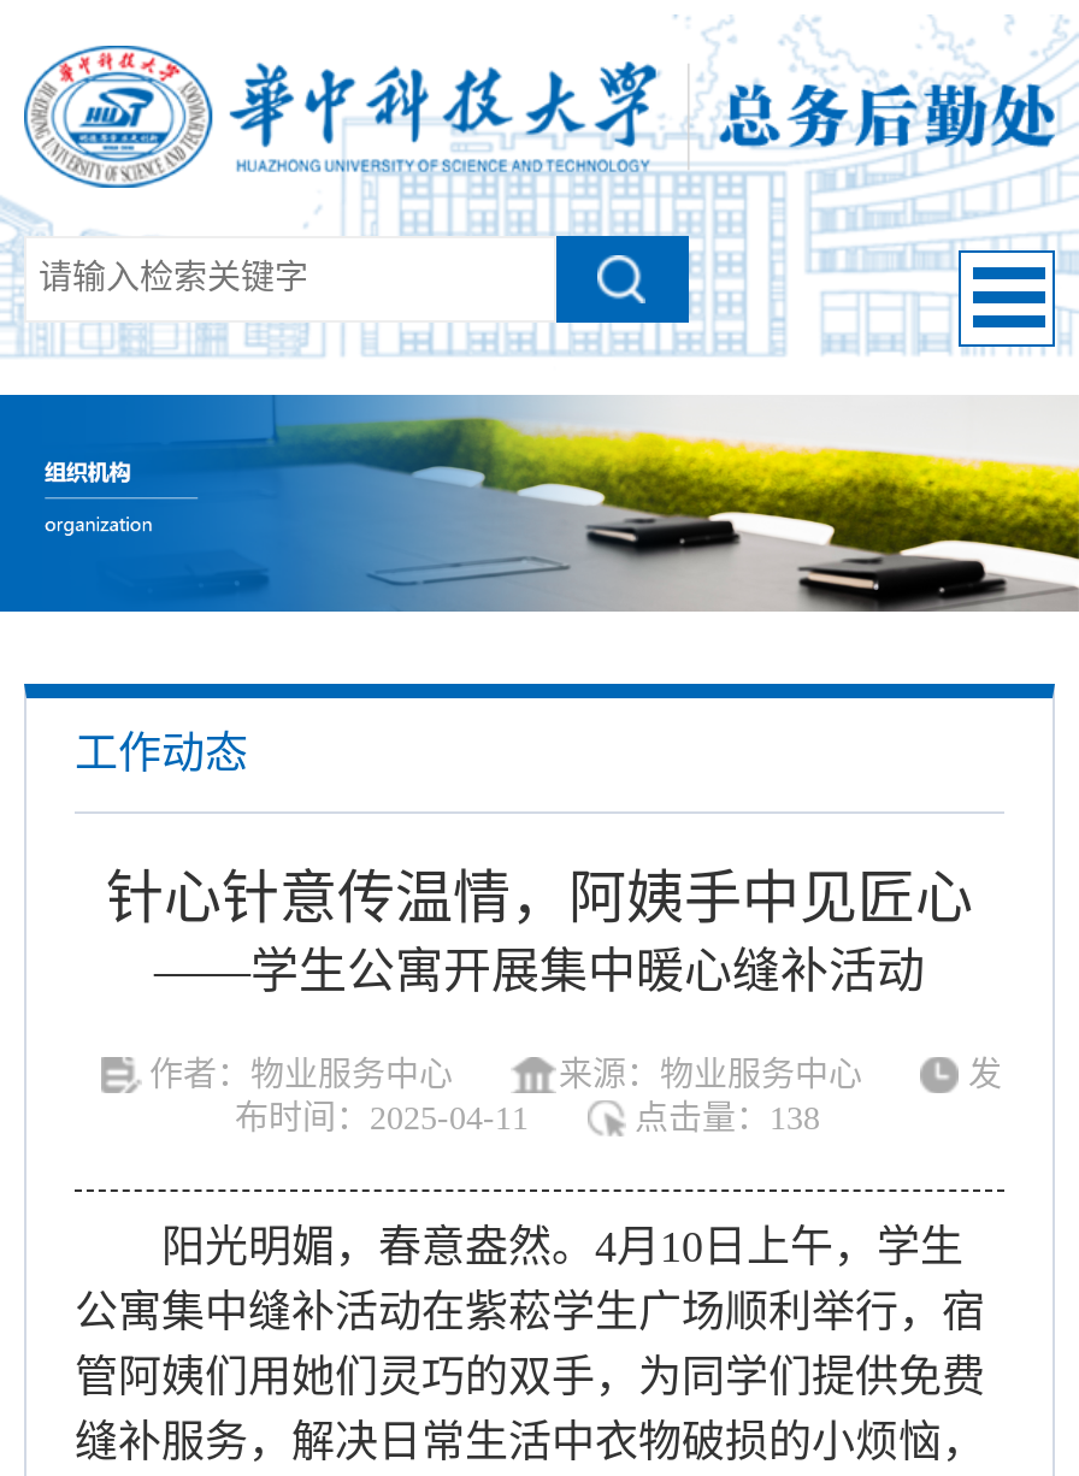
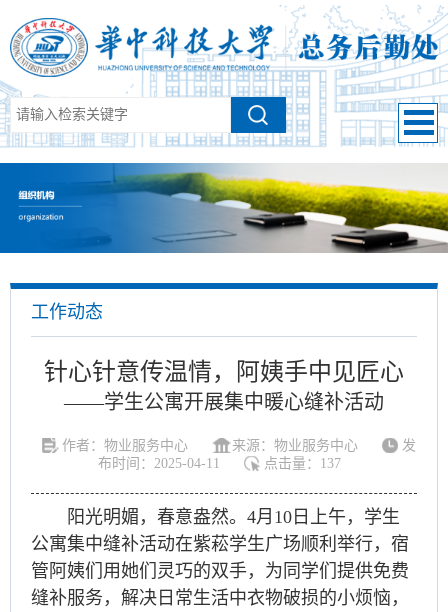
[635,1099,820,1135] 点击量：138 -> [263,455,340,470] 点击量：137

